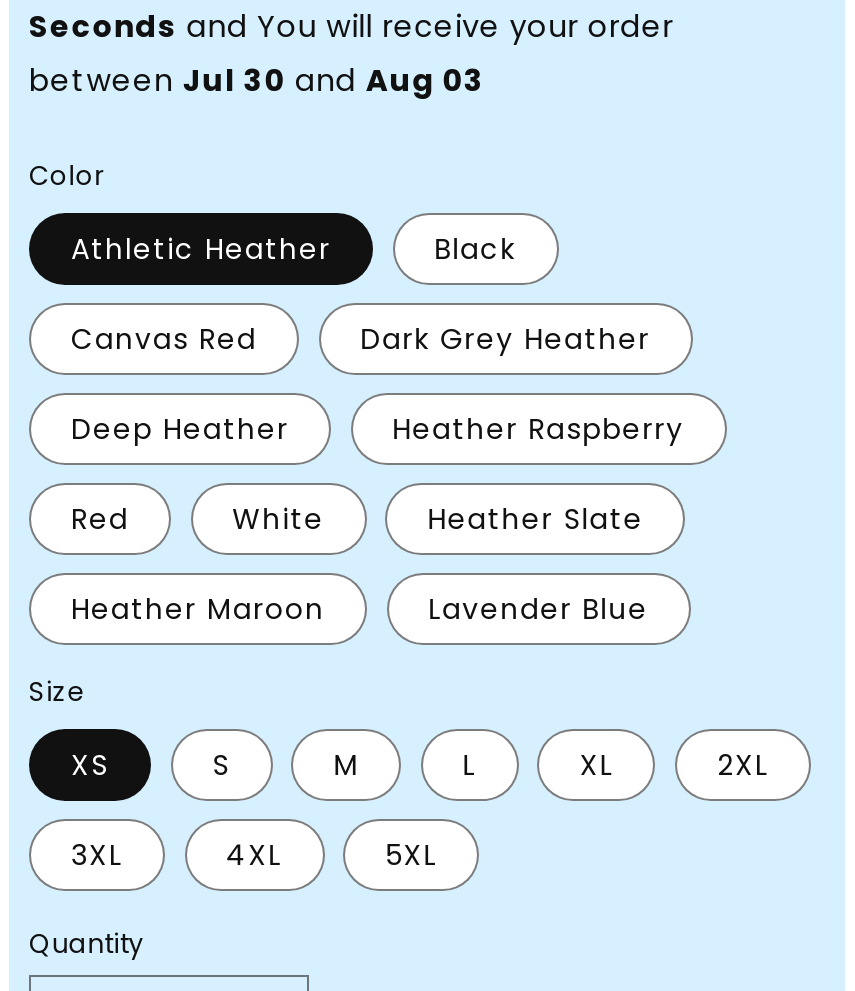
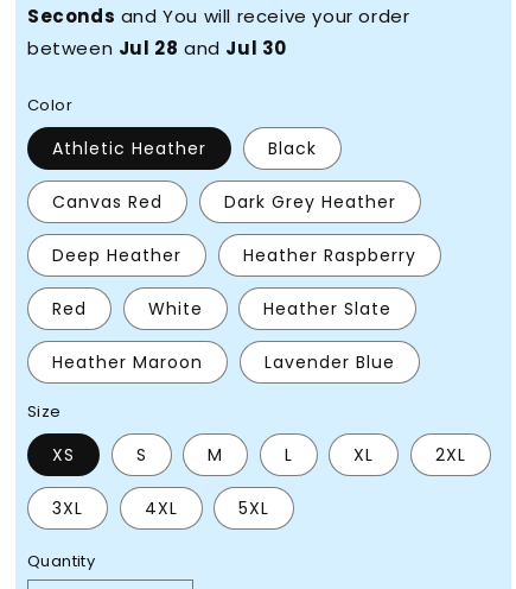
[29,60,485,102] between Jul 30 and Aug 03 -> [27,36,287,61] between Jul 28 and Jul 30

